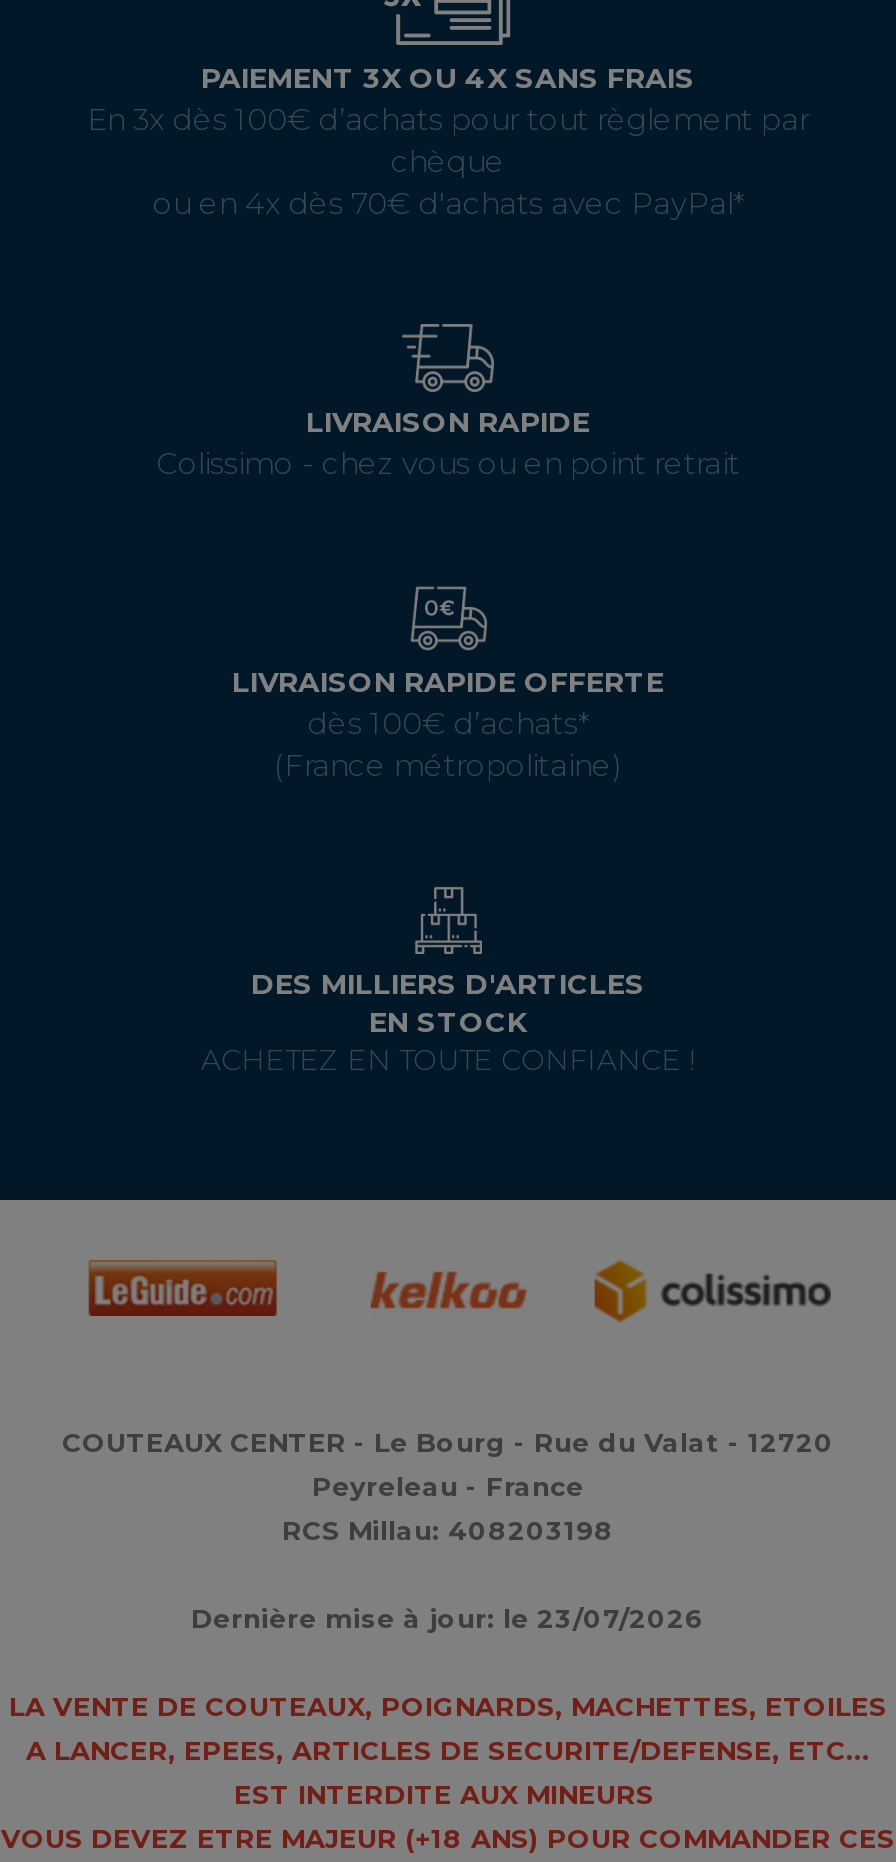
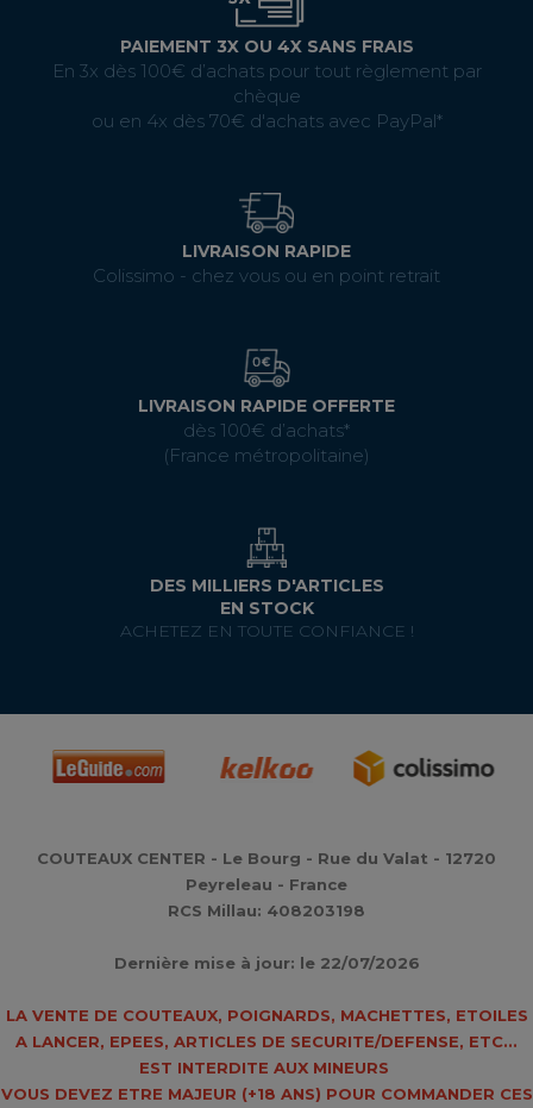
[191,1602,705,1634] Dernière mise à jour: le 23/07/2026 -> [114,953,419,972] Dernière mise à jour: le 22/07/2026

